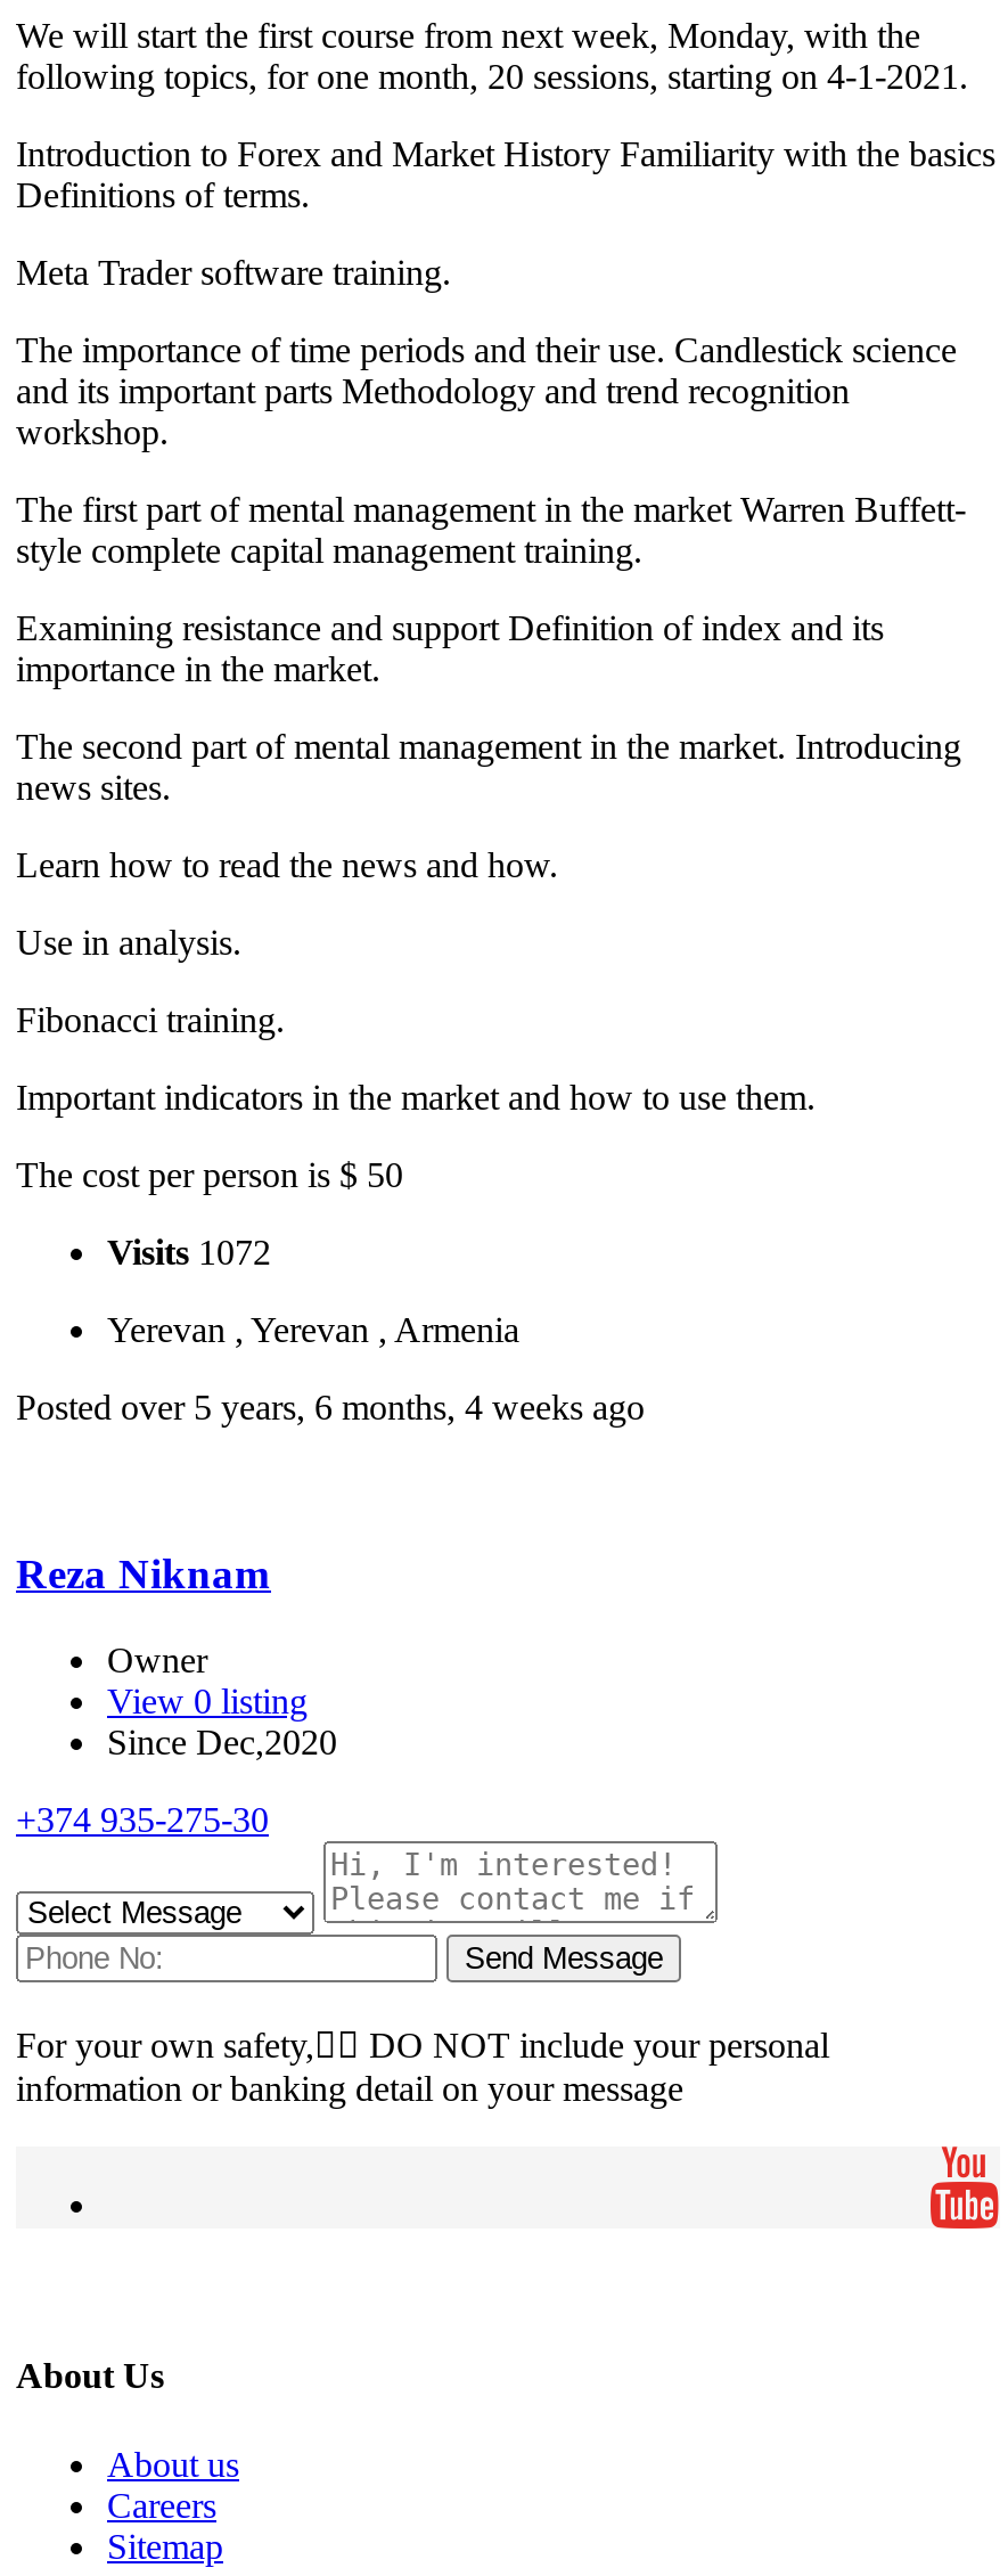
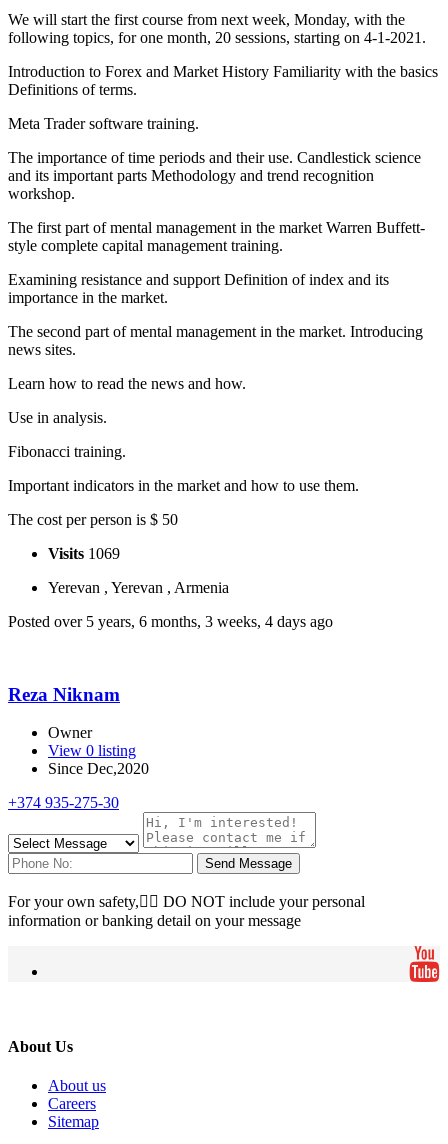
[107,1232,271,1271] Visits 1072 -> [48,545,120,562] Visits 1069
[16,1387,645,1426] Posted over 5 years, 6 months, 4 weeks ago -> [8,613,333,630] Posted over 5 years, 6 months, 3 weeks, 4 days ago

